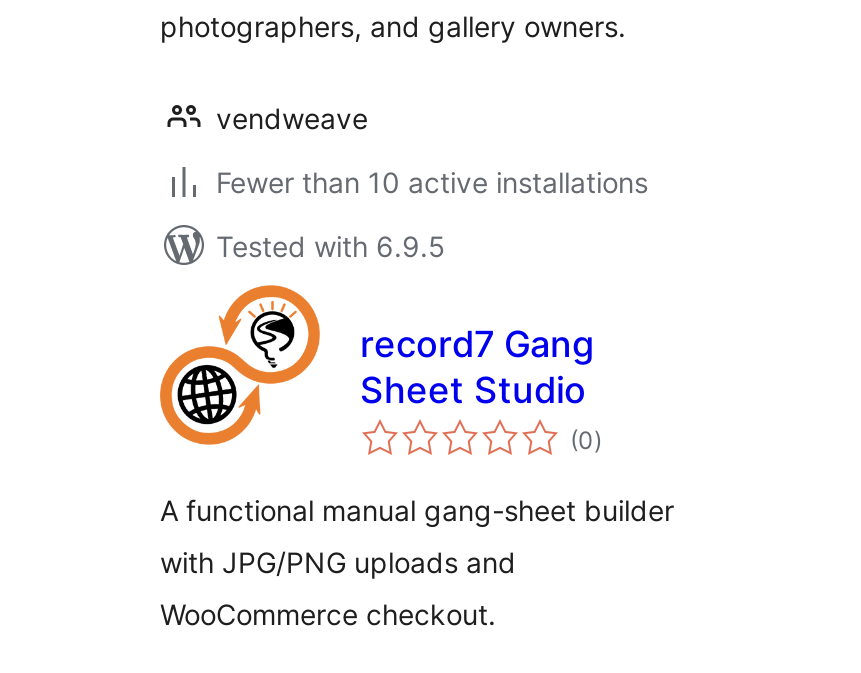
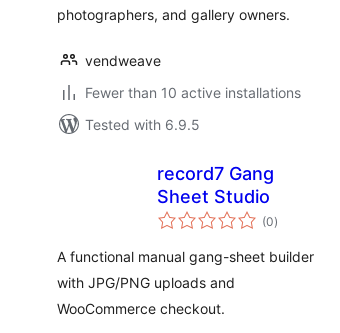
[158,283,322,447] [image] -> none

